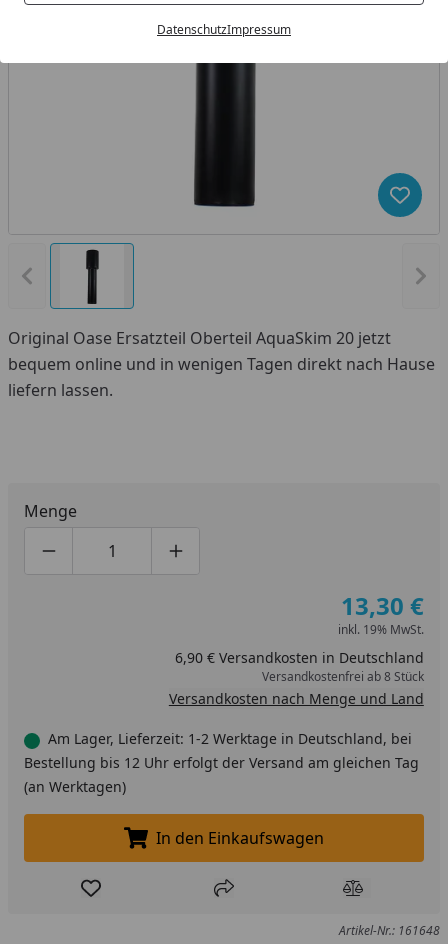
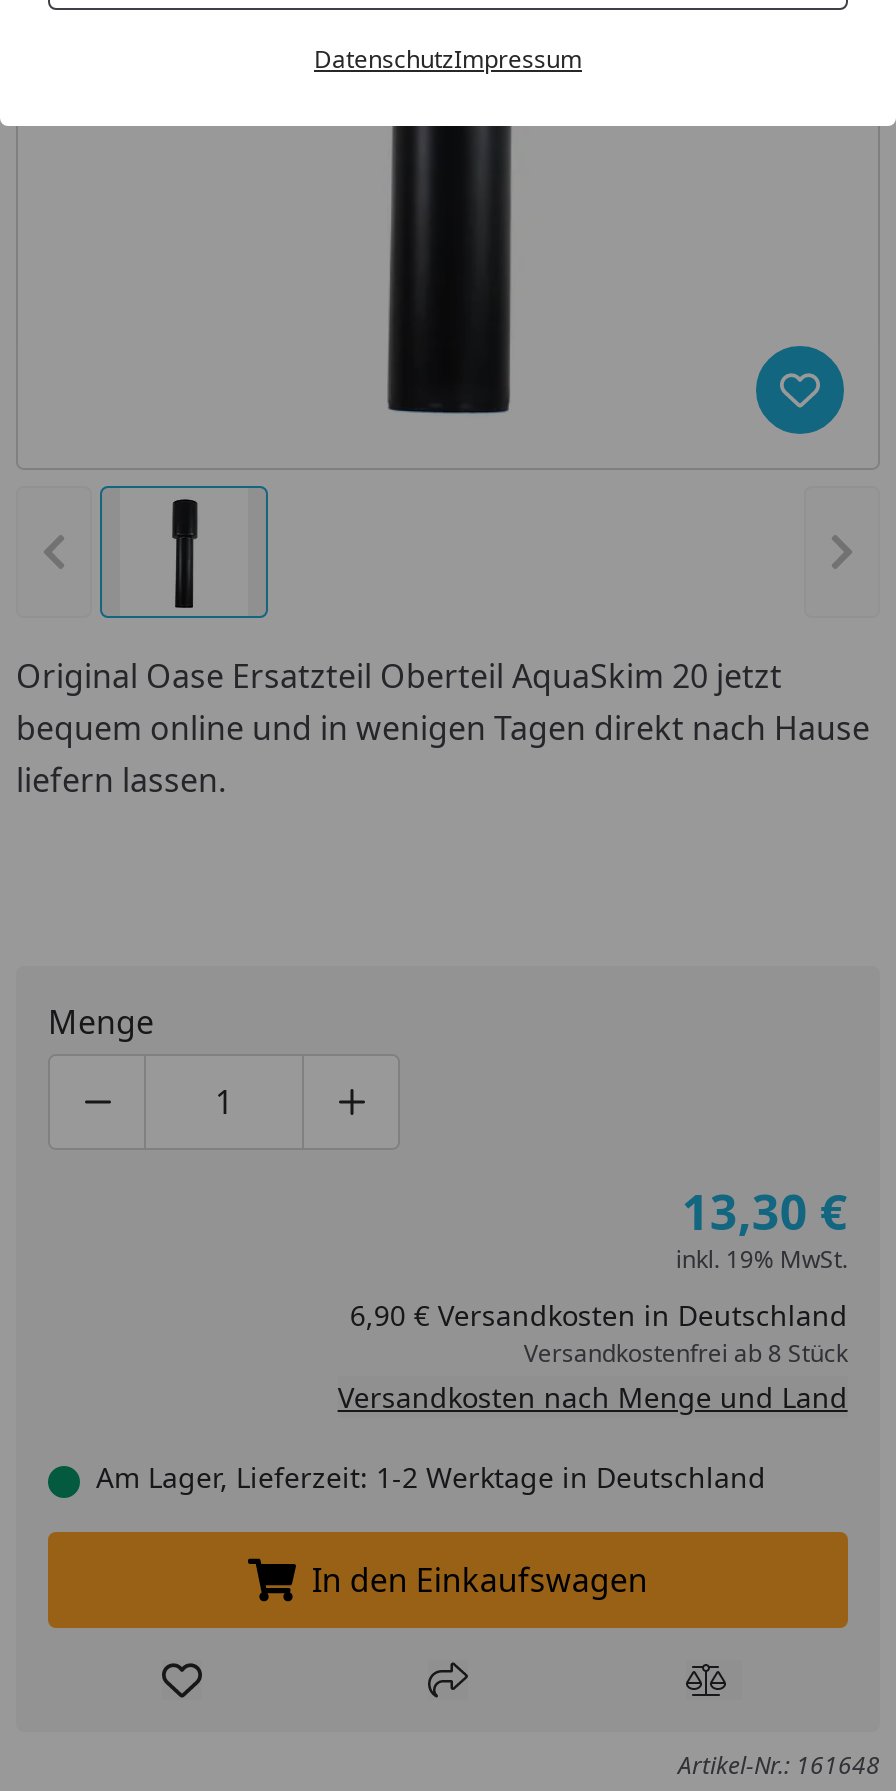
[24,729,419,796] Am Lager, Lieferzeit: 1-2 Werktage in Deutschland, bei | Bestellung bis 12 Uhr erfolgt der Versand am gleichen Tag | (an Werktagen) -> [96,1458,766,1496] Am Lager, Lieferzeit: 1-2 Werktage in Deutschland

